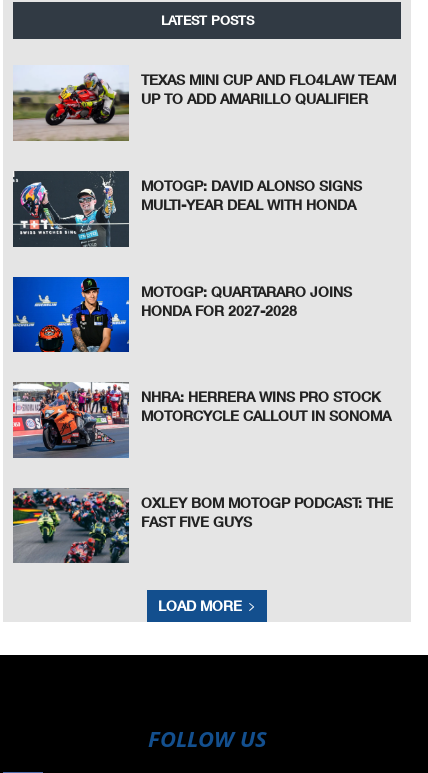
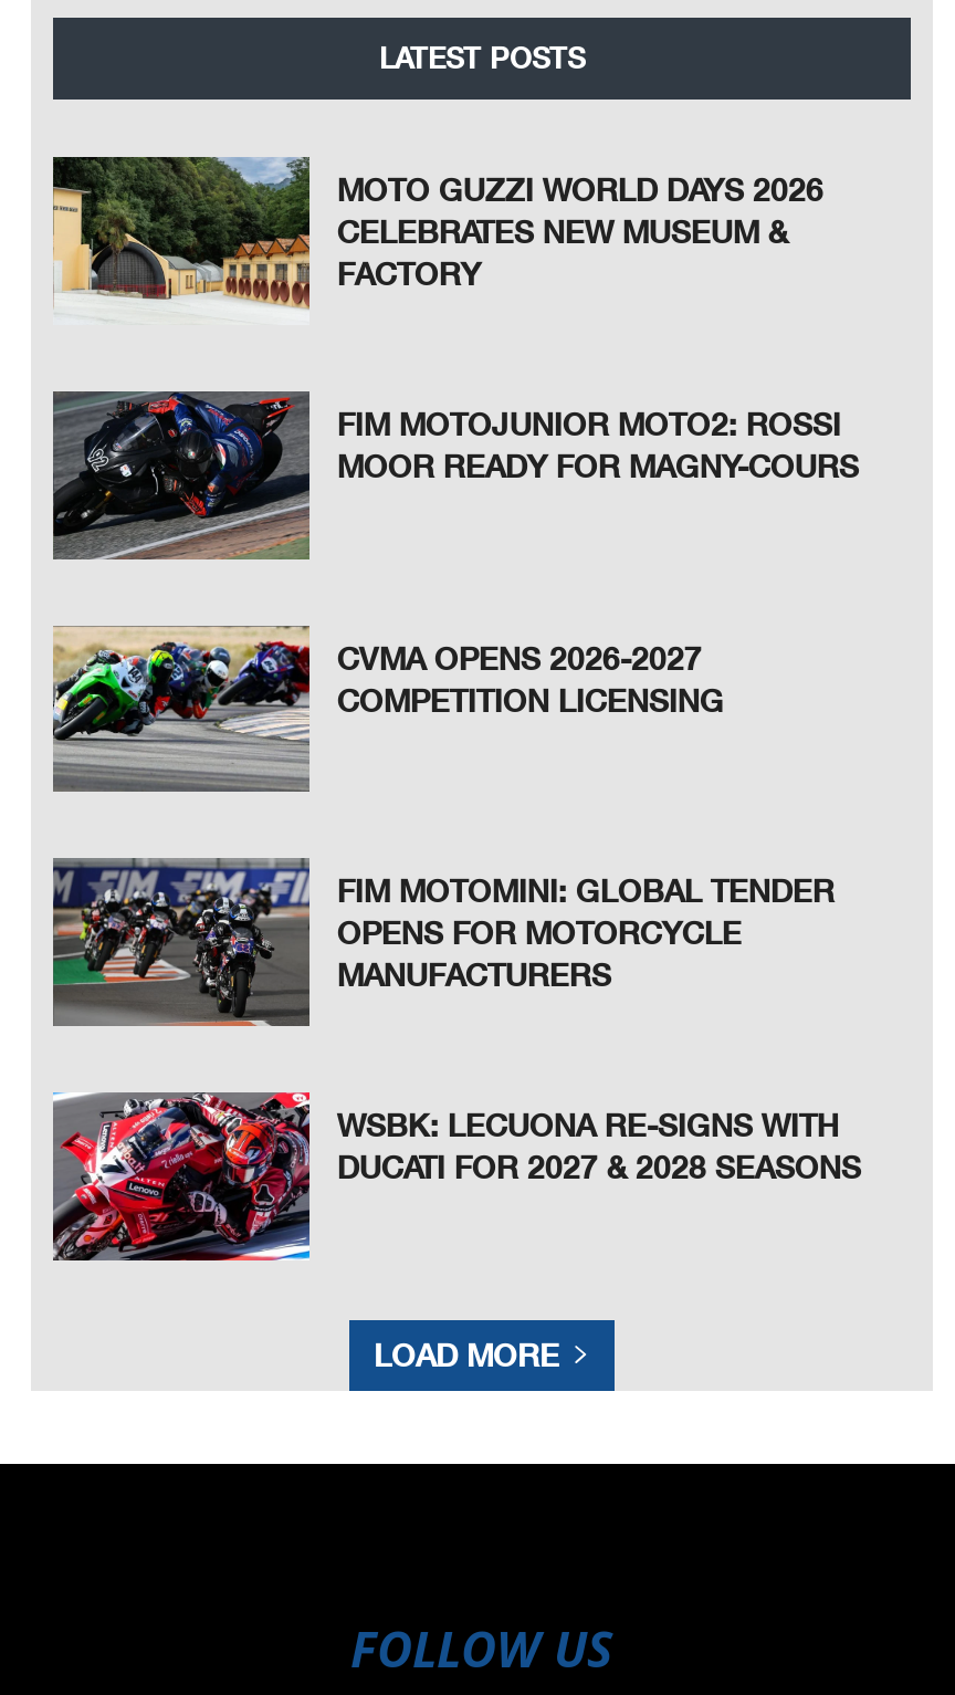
[12,65,396,142] [image] | TEXAS MINI CUP AND FLO4LAW TEAM | UP TO ADD AMARILLO QUALIFIER -> [51,155,823,325] [image] | MOTO GUZZI WORLD DAYS 2026 | CELEBRATES NEW MUSEUM & | FACTORY
[13,172,362,247] [image] | MOTOGP: DAVID ALONSO SIGNS | MULTI-YEAR DEAL WITH HONDA -> [53,391,859,559] [image] | FIM MOTOJUNIOR MOTO2: ROSSI | MOOR READY FOR MAGNY-COURS
[12,276,352,353] [image] | MOTOGP: QUARTARARO JOINS | HONDA FOR 2027-2028 -> [51,624,724,794] [image] | CVMA OPENS 2026-2027 | COMPETITION LICENSING
[12,382,391,459] [image] | NHRA: HERRERA WINS PRO STOCK | MOTORCYCLE CALLOUT IN SONOMA -> [51,856,834,1028] [image] | FIM MOTOMINI: GLOBAL TENDER | OPENS FOR MOTORCYCLE | MANUFACTURERS
[12,487,393,564] [image] | OXLEY BOM MOTOGP PODCAST: THE | FAST FIVE GUYS -> [53,1090,861,1263] [image] | WSBK: LECUONA RE-SIGNS WITH | DUCATI FOR 2027 & 2028 SEASONS

